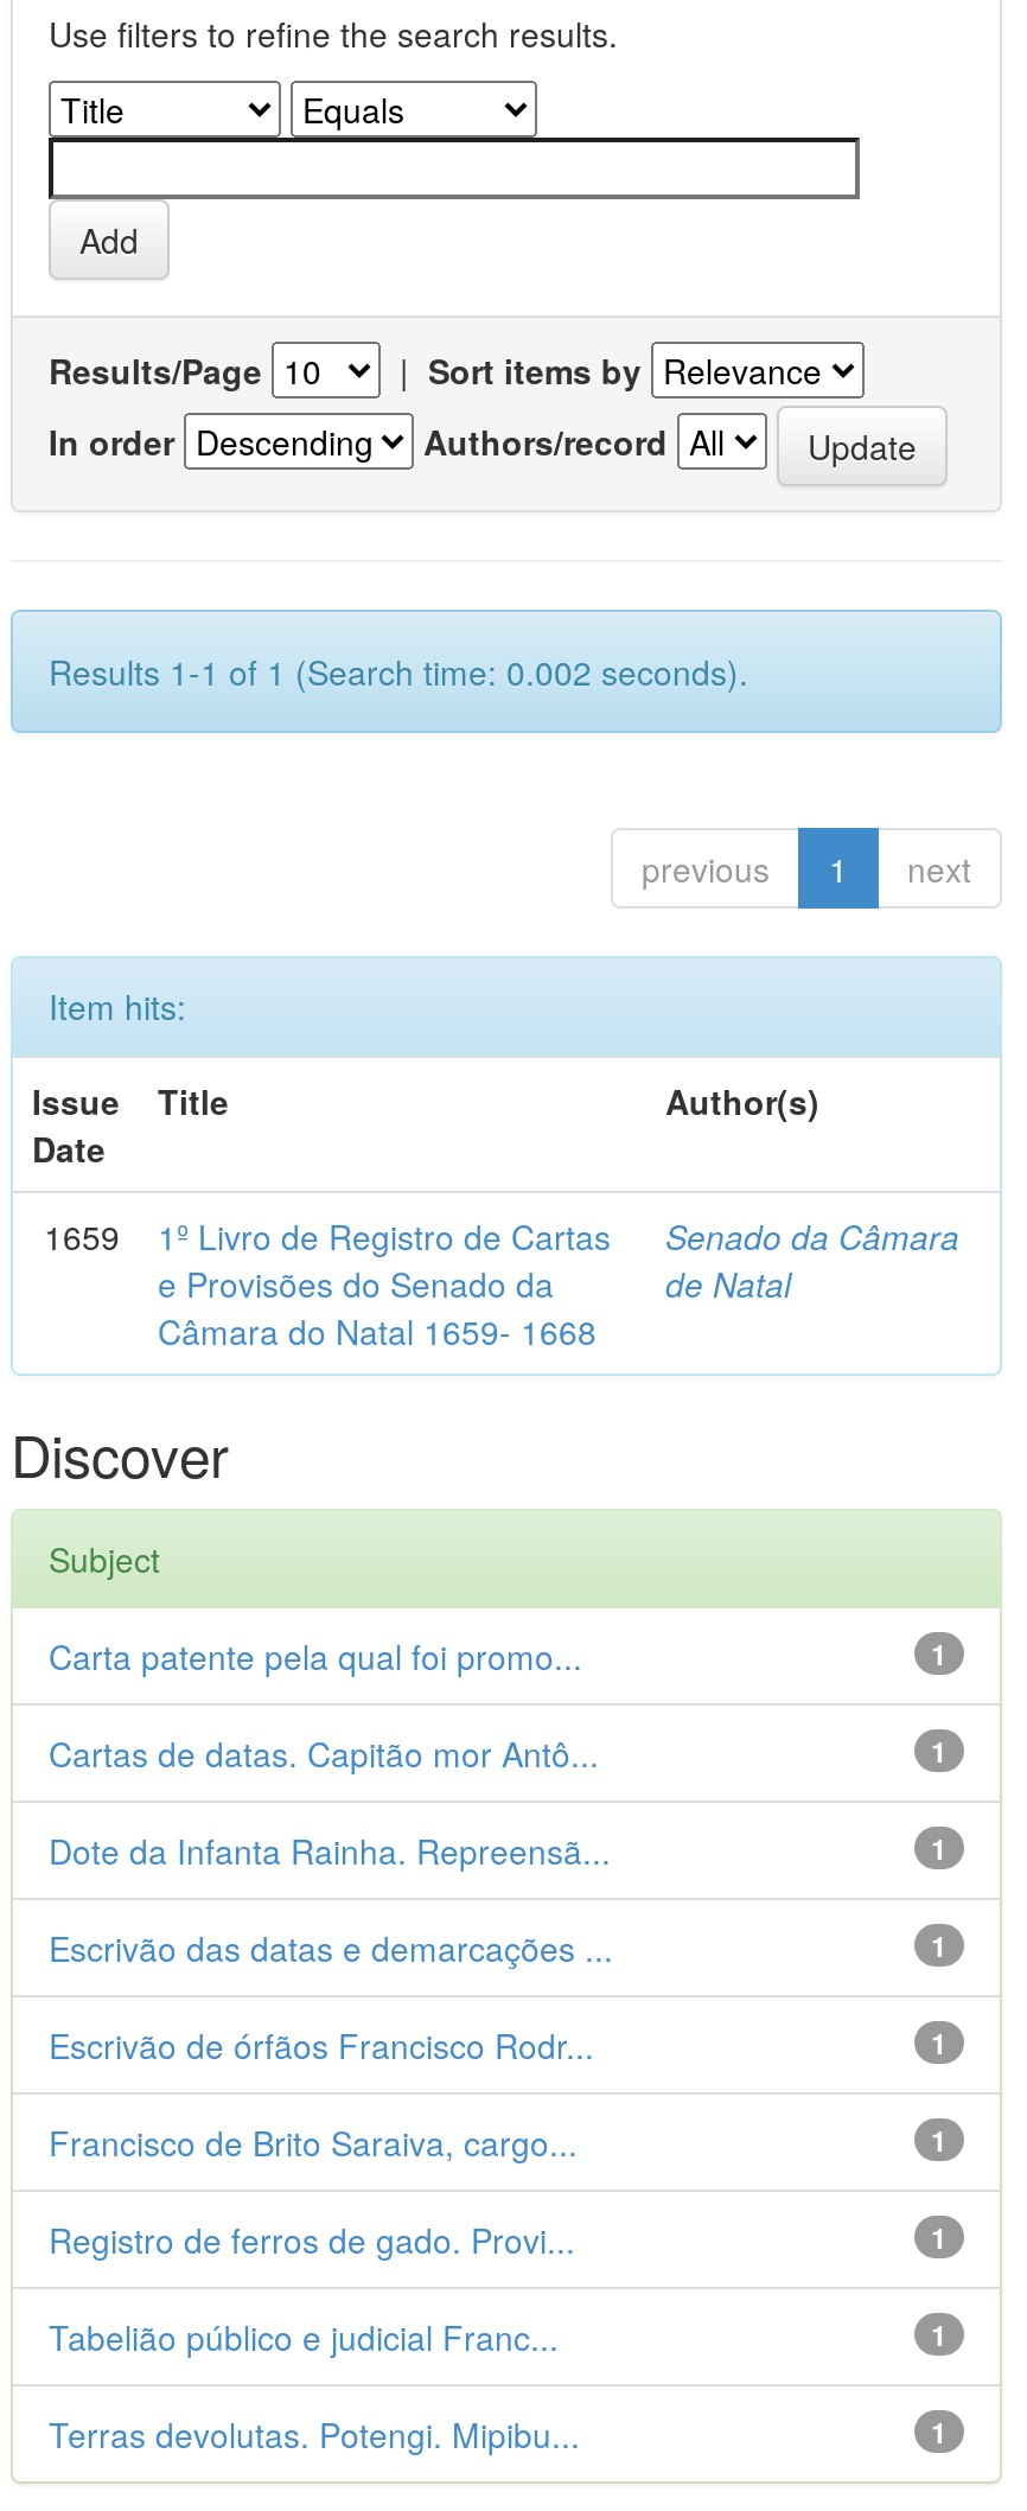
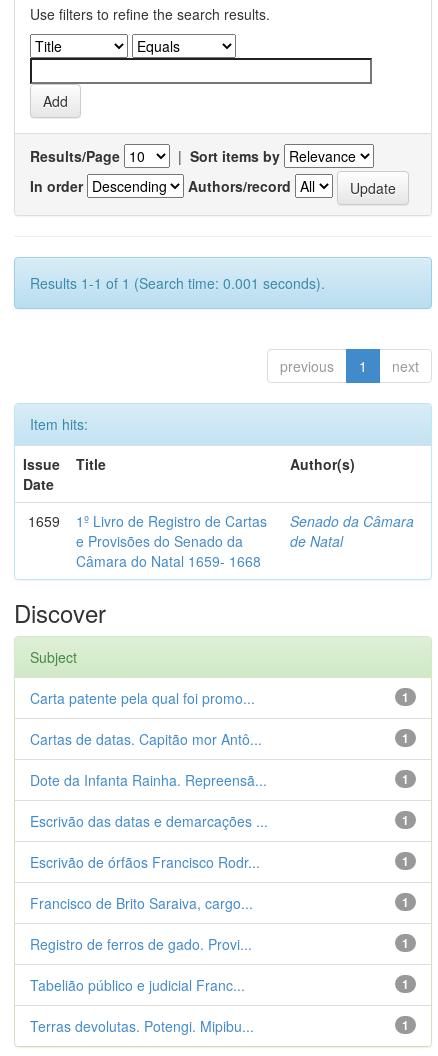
[49,648,748,695] Results 1-1 of 1 (Search time: 0.002 seconds). -> [30,273,325,293] Results 1-1 of 1 (Search time: 0.001 seconds).

